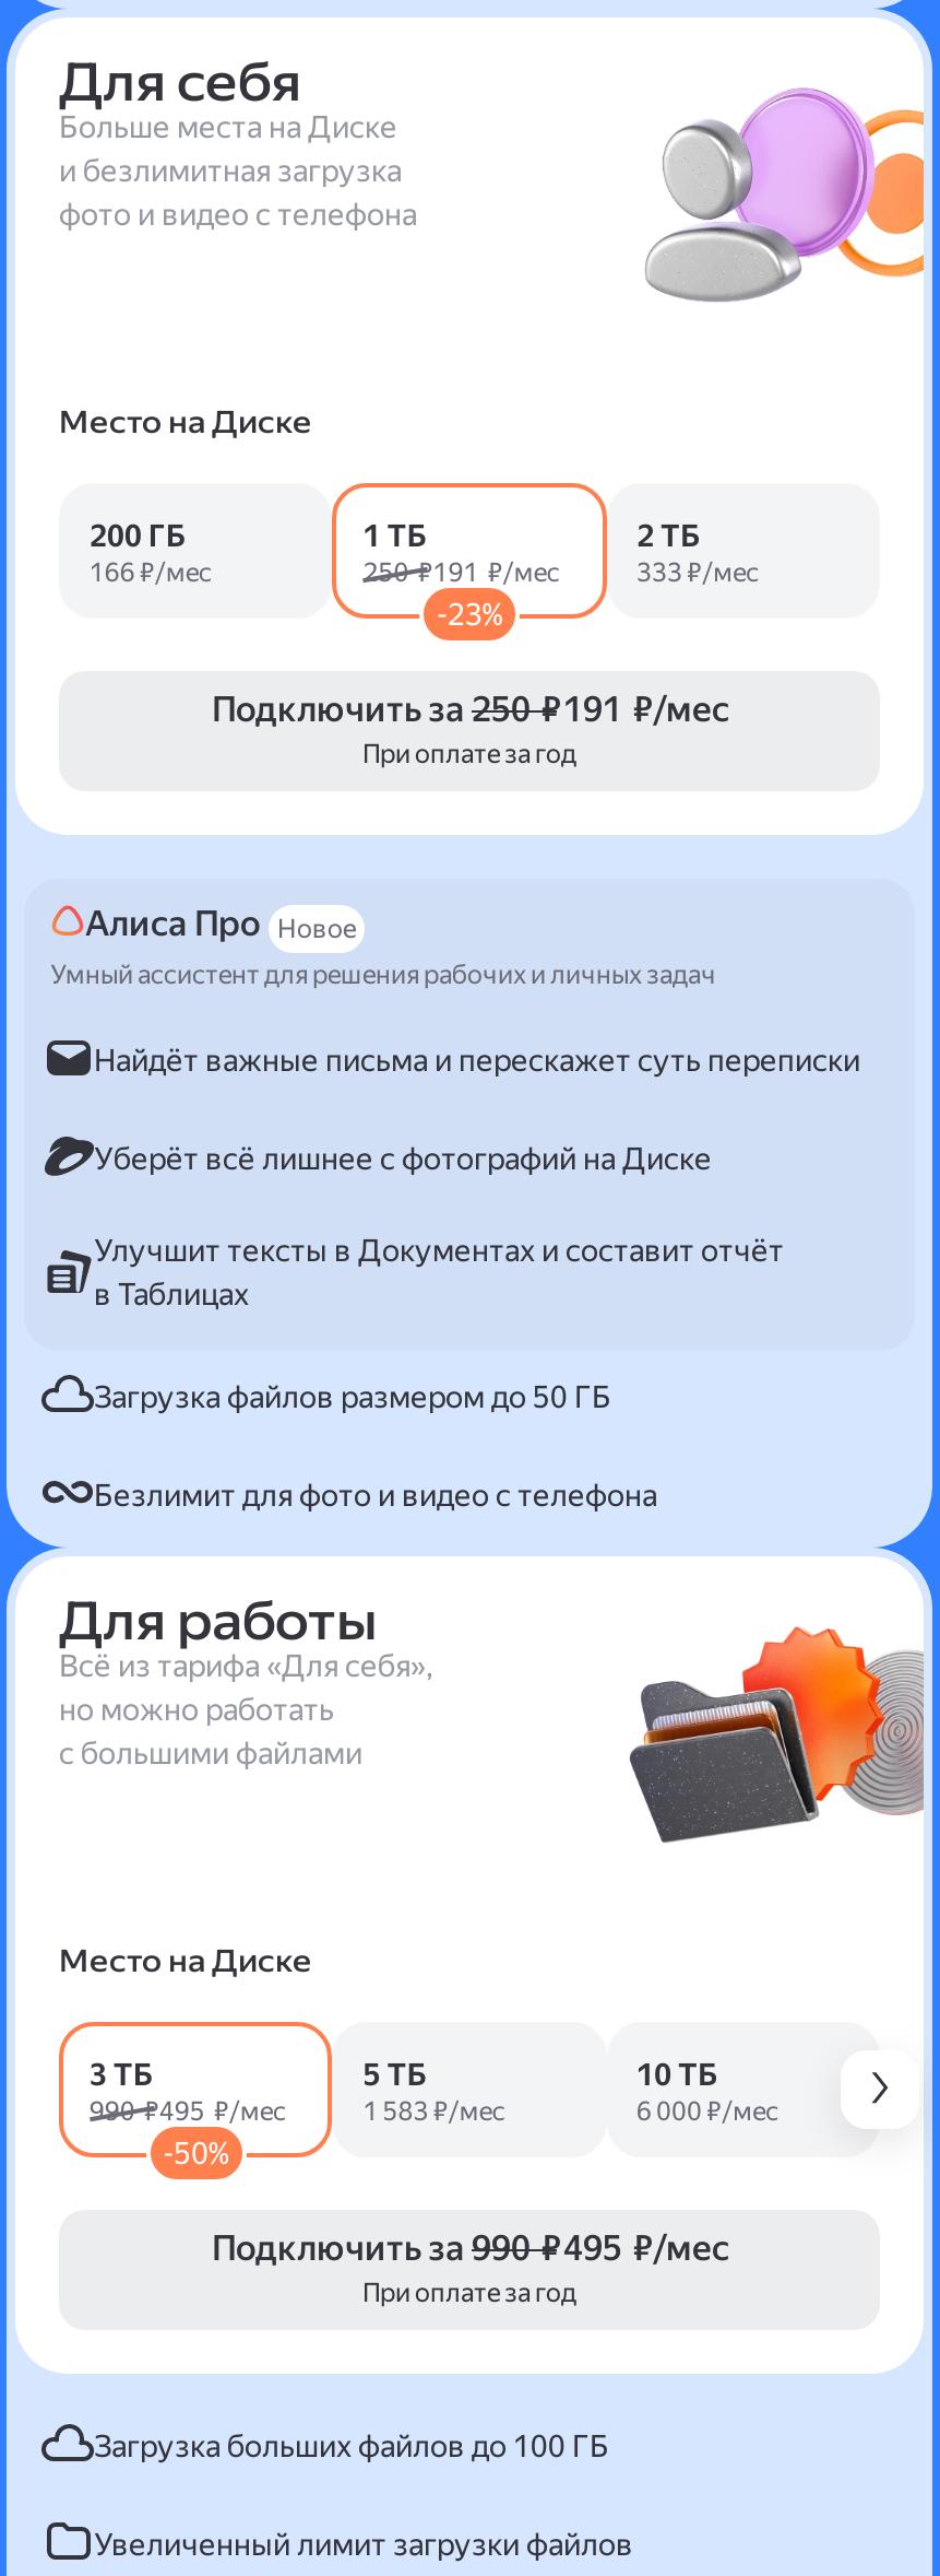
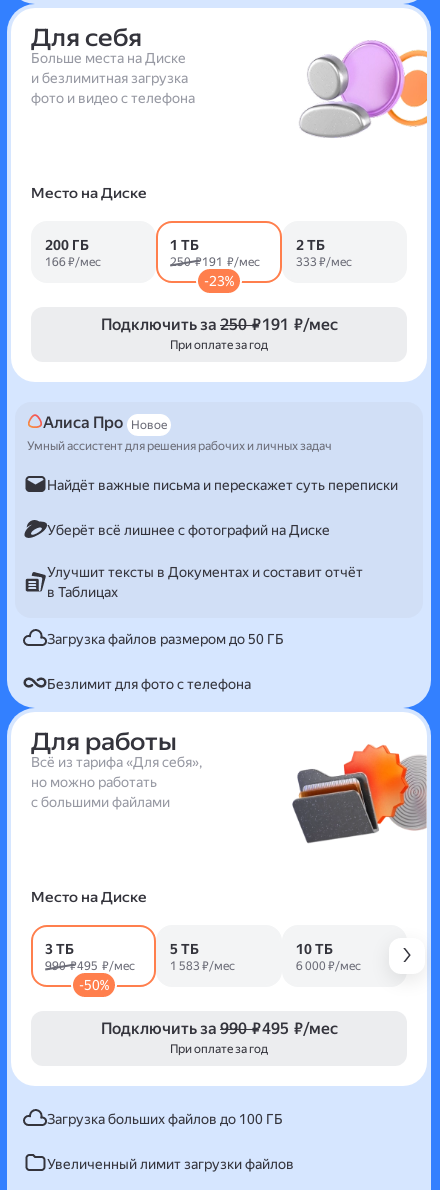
[94,1477,657,1512] Безлимит для фото и видео с телефона -> [47,675,251,691] Безлимит для фото с телефона

